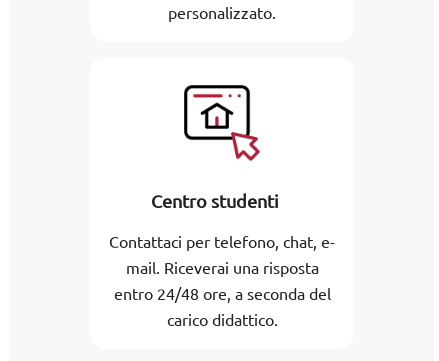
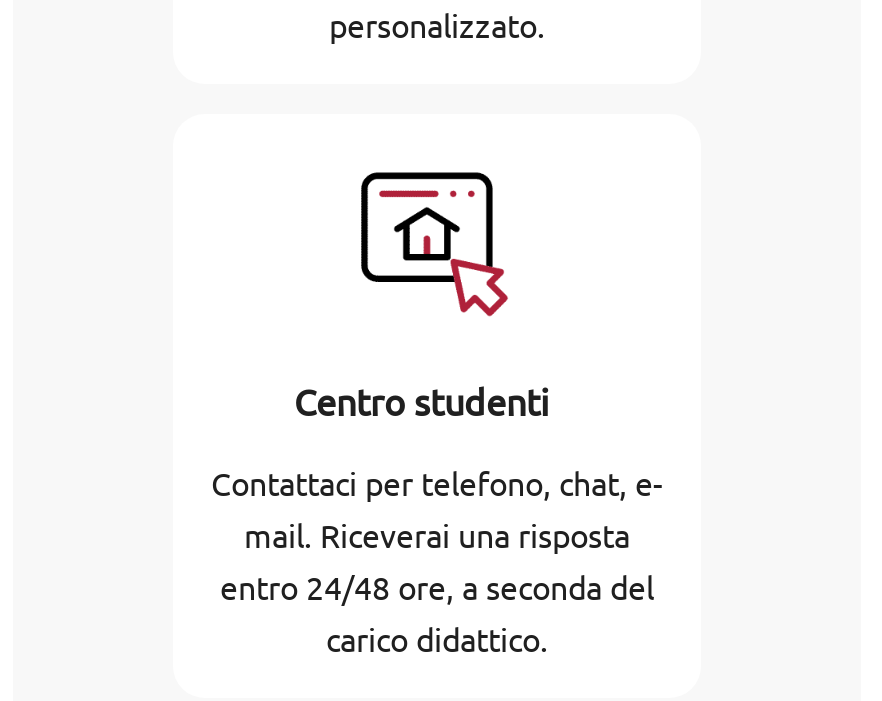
[193,116,261,162] [image] -> [377,250,513,322] [image]

